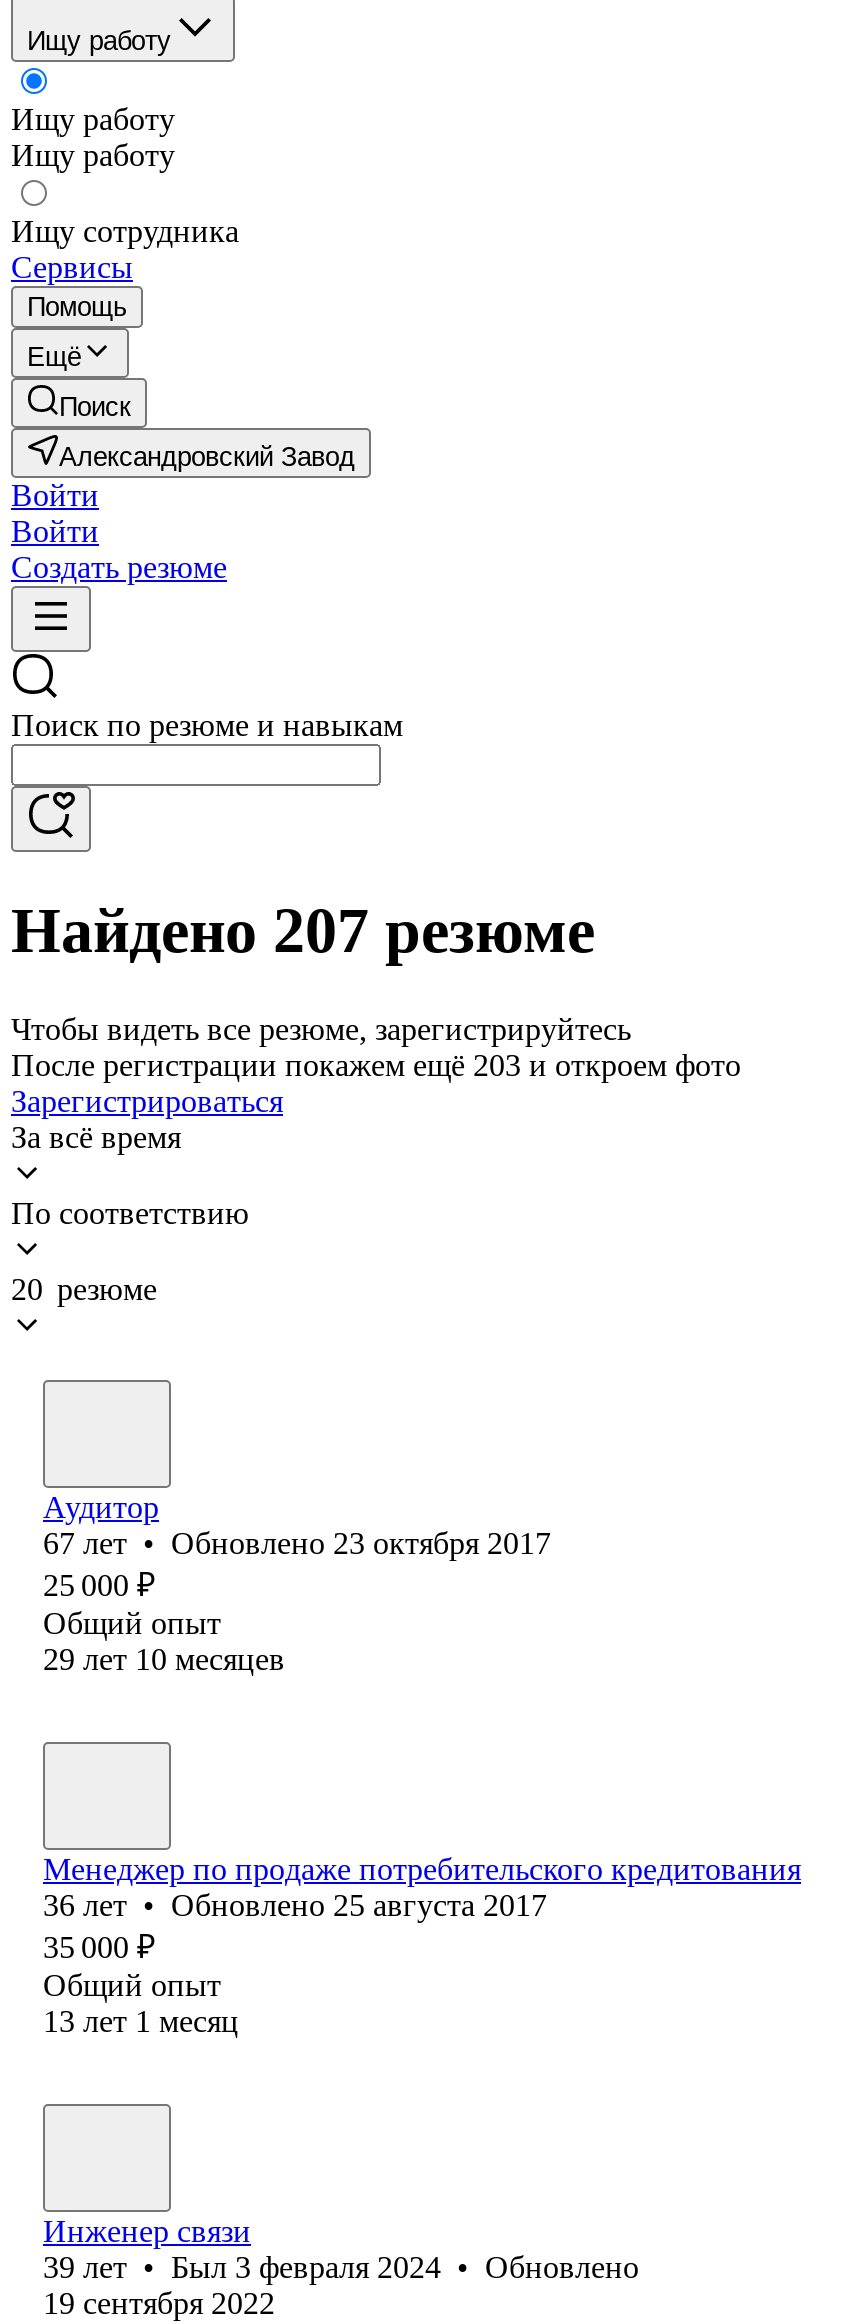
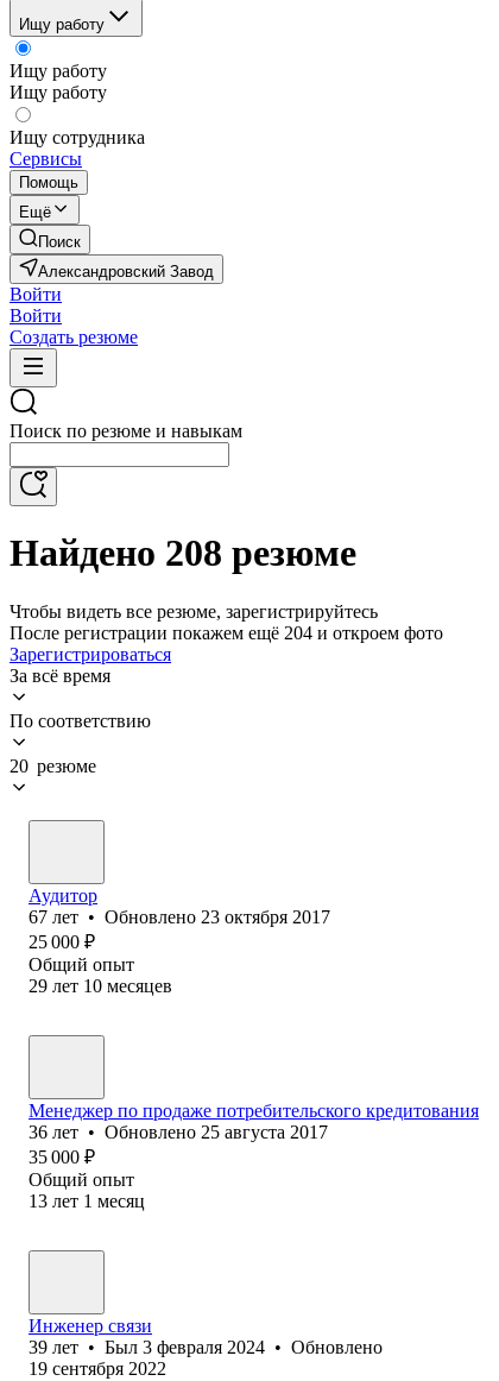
[11,895,595,967] Найдено 207 резюме -> [10,532,356,575] Найдено 208 резюме
[11,1048,741,1082] После регистрации покажем ещё 203 и откроем фото -> [10,623,443,643] После регистрации покажем ещё 204 и откроем фото

